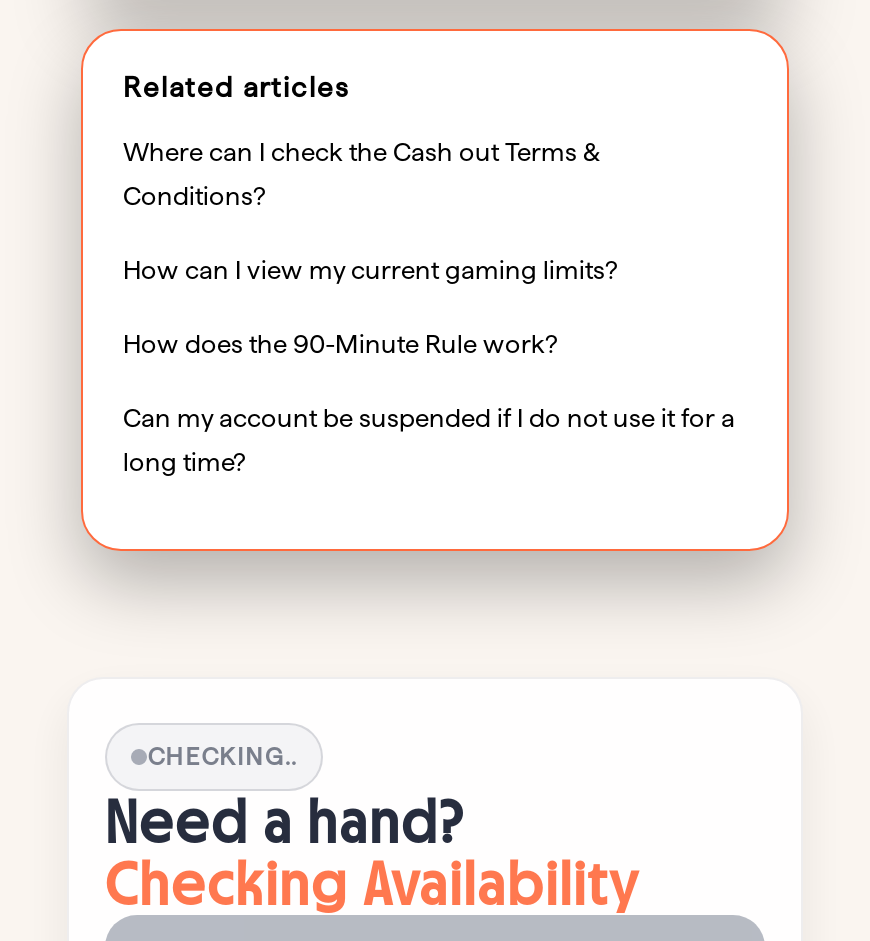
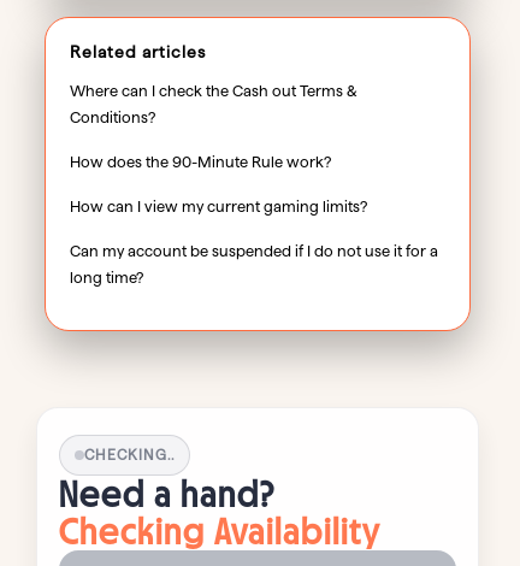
moved [123,255,617,283] -> [70,197,367,214]: How can I view my current gaming limits?
moved [123,329,557,357] -> [70,153,331,170]: How does the 90-Minute Rule work?

